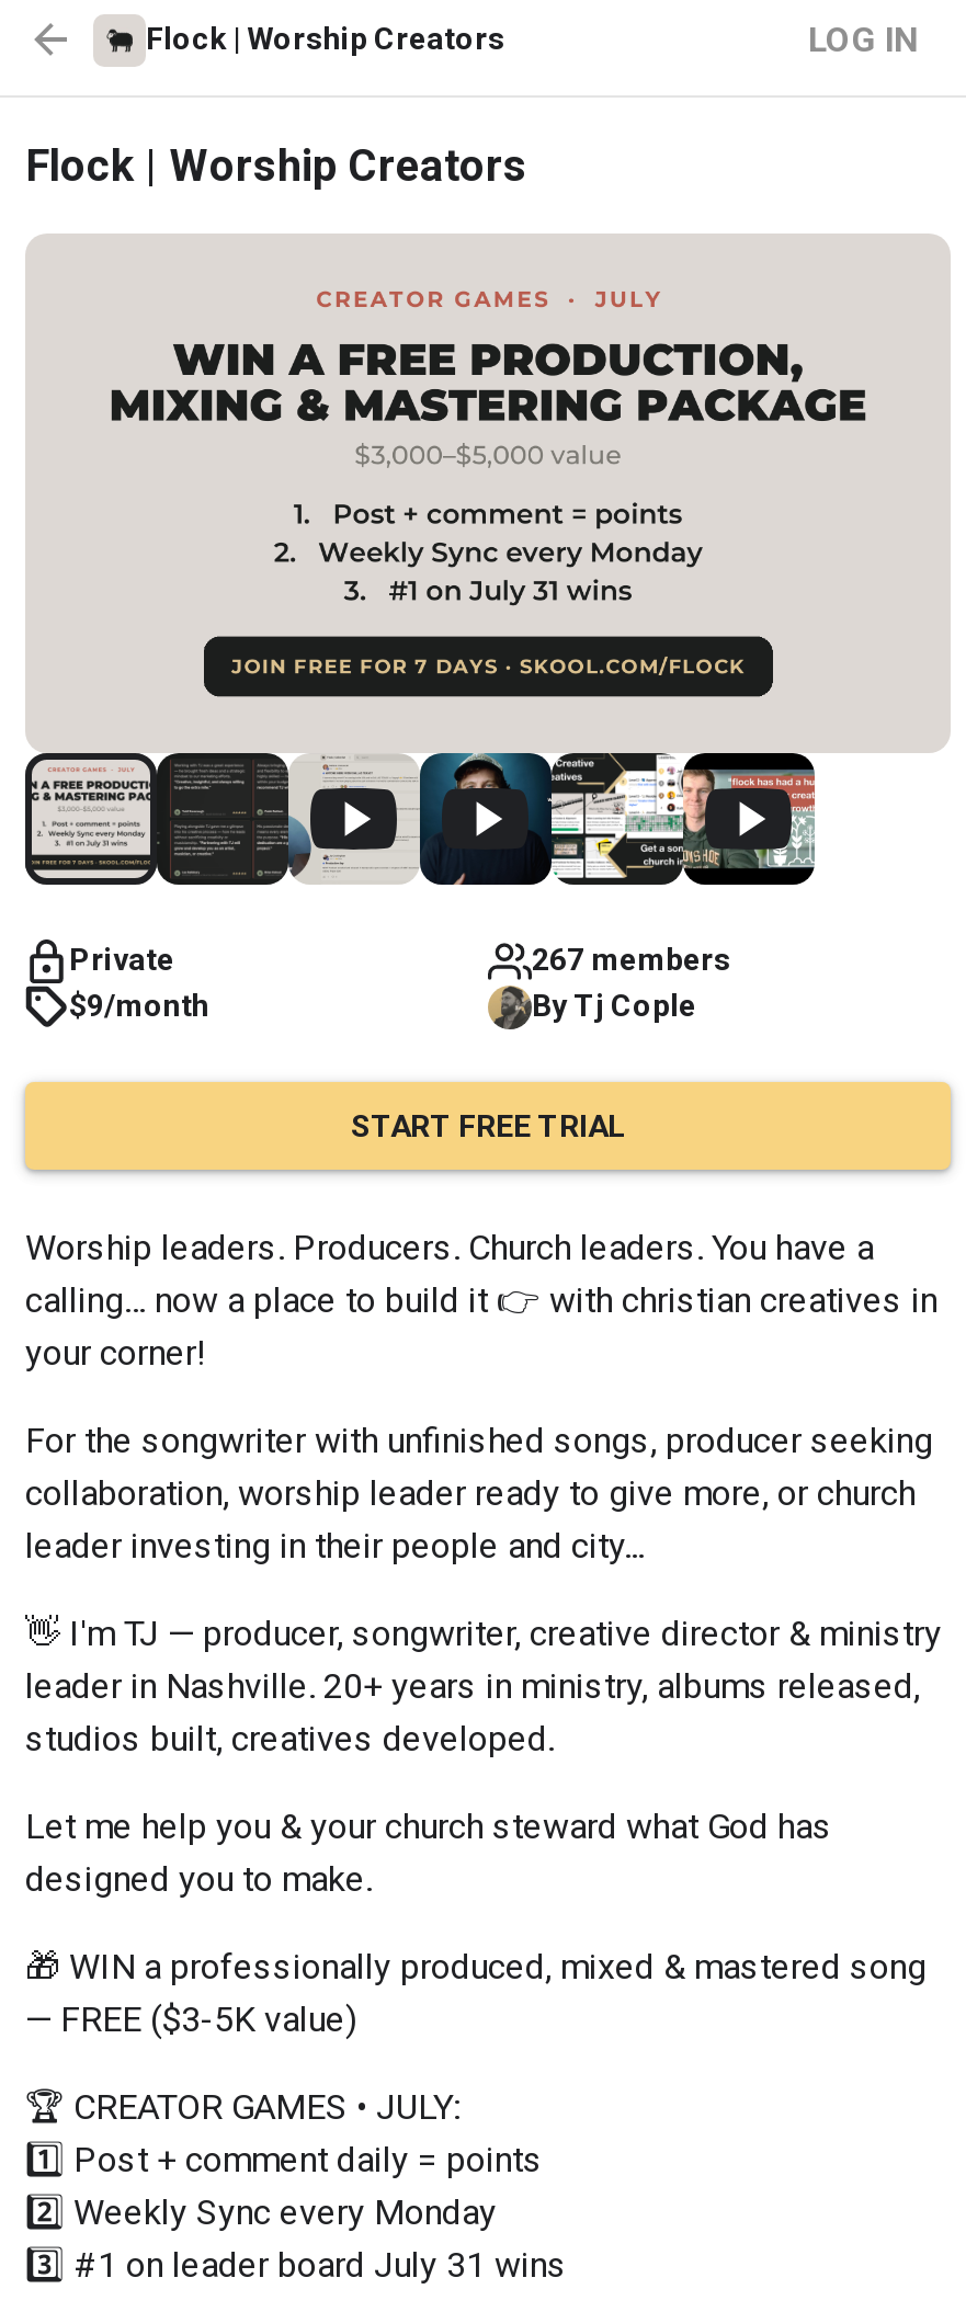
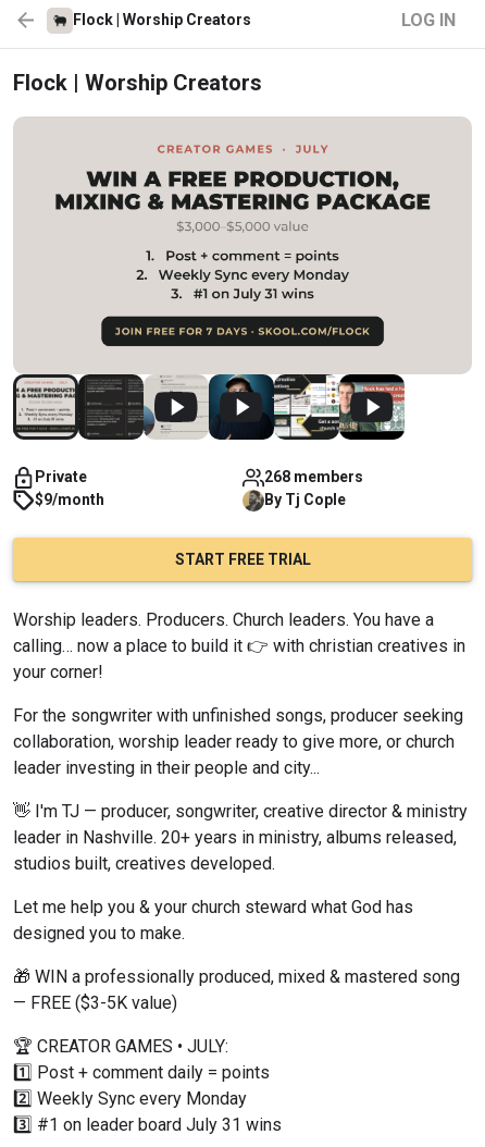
[532,943,731,978] 267 members -> [264,468,363,486] 268 members

